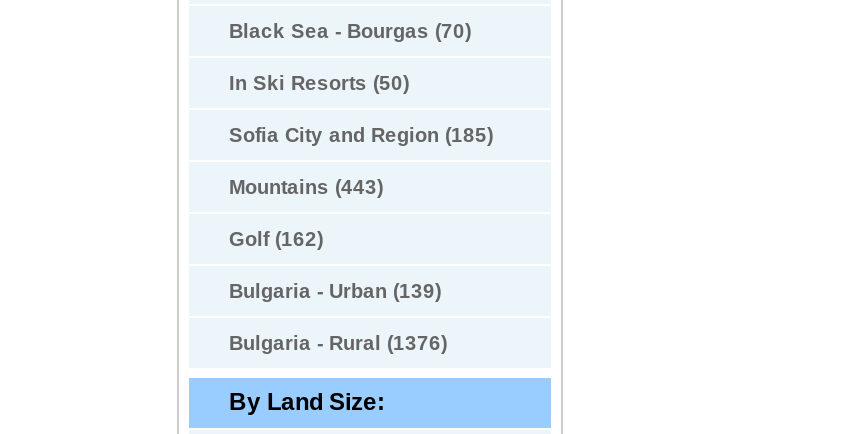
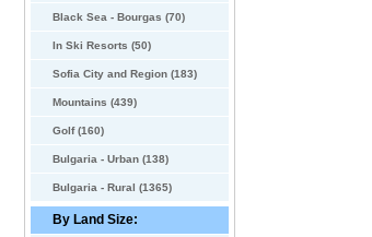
[229,124,493,146] Sofia City and Region (185) -> [53,68,197,80] Sofia City and Region (183)
[229,176,383,198] Mountains (443) -> [53,96,137,108] Mountains (439)
[229,228,323,250] Golf (162) -> [53,125,104,137] Golf (160)
[229,280,441,302] Bulgaria - Urban (139) -> [53,153,168,165] Bulgaria - Urban (138)
[229,332,447,354] Bulgaria - Rural (1376) -> [53,181,172,193] Bulgaria - Rural (1365)

